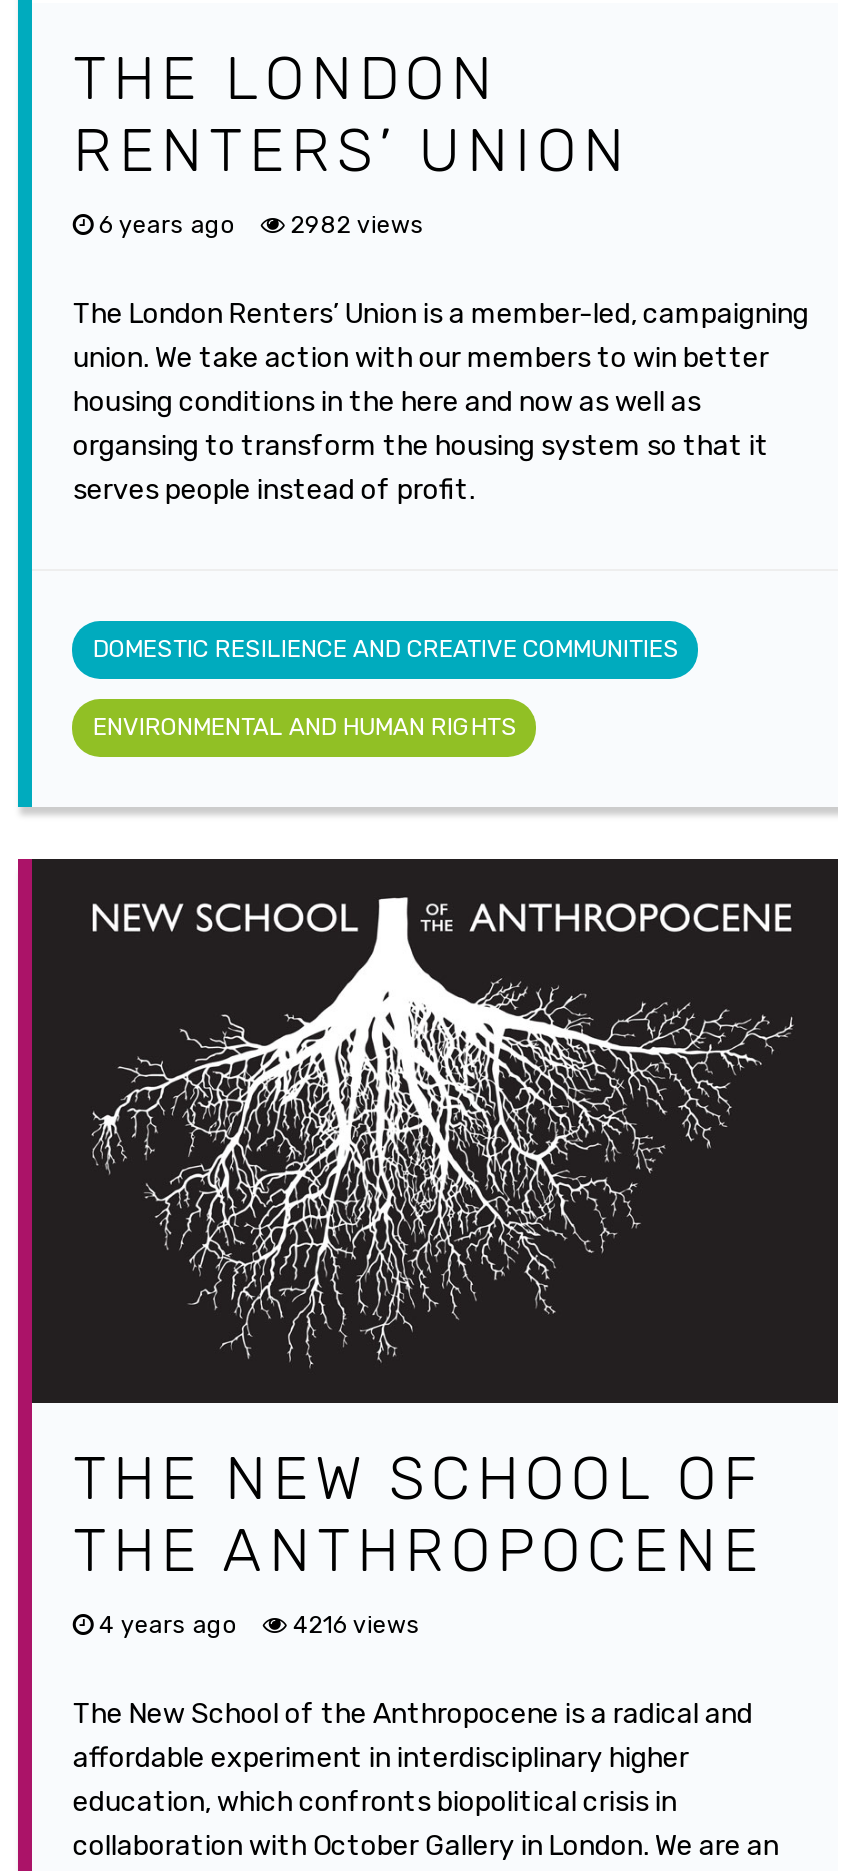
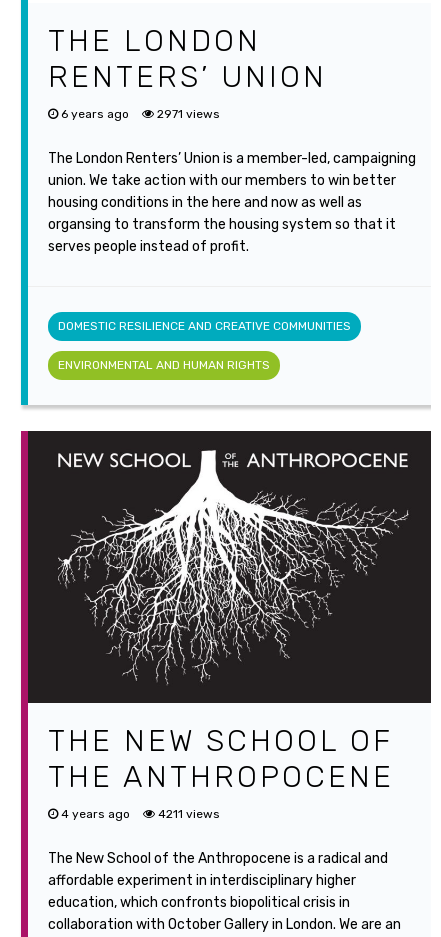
[99,211,425,239] 6 years ago 2982 views -> [61,107,220,121] 6 years ago 2971 views
[99,1611,421,1639] 4 years ago 4216 views -> [61,807,220,821] 4 years ago 4211 views

